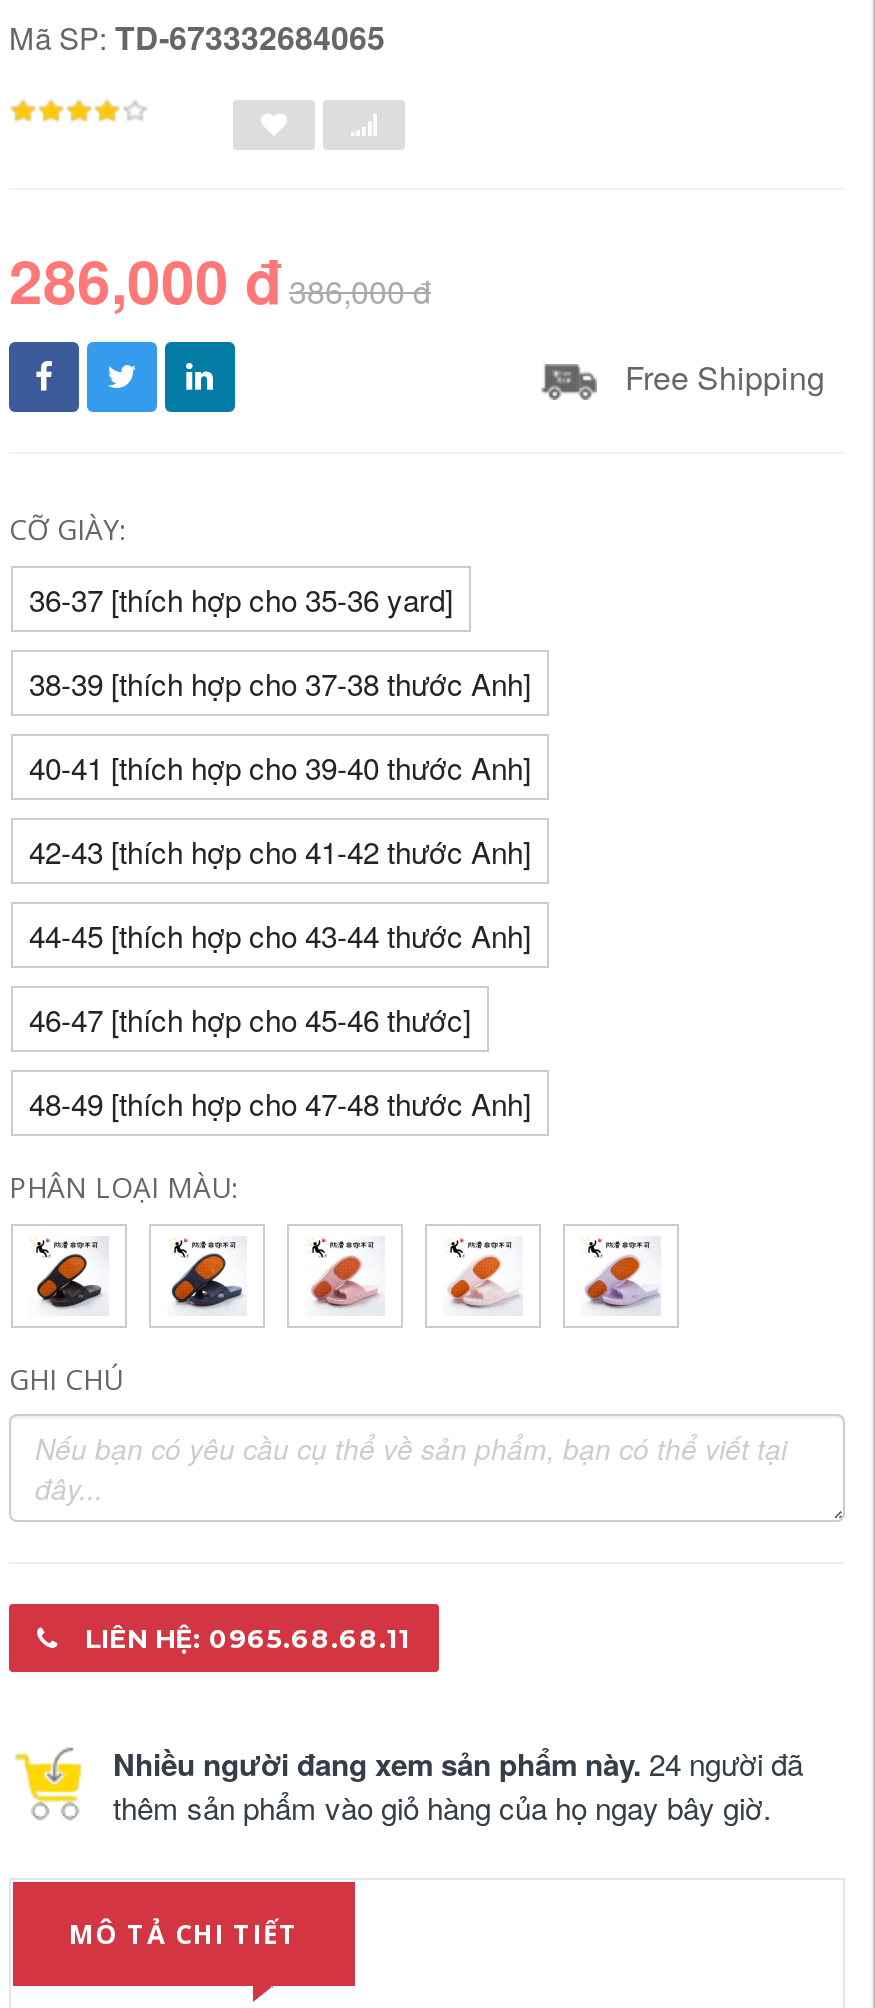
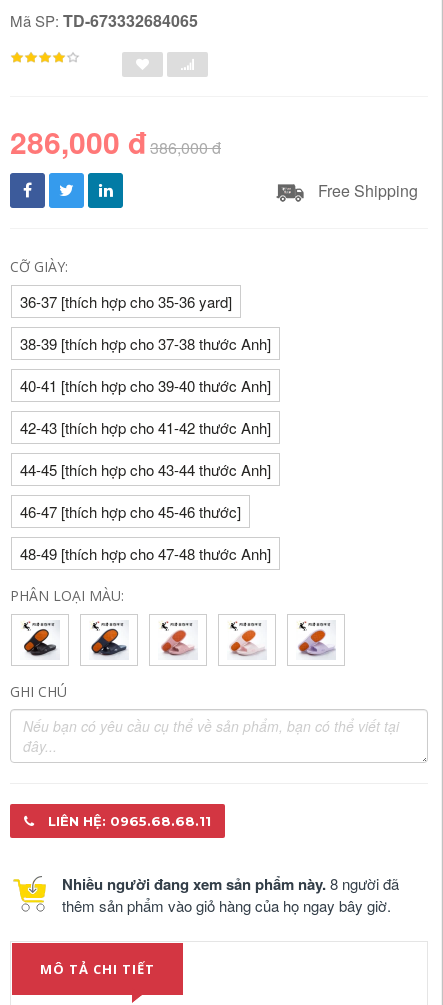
[113,1742,803,1786] Nhiều người đang xem sản phẩm này. 24 người đã -> [62,873,399,895] Nhiều người đang xem sản phẩm này. 8 người đã

